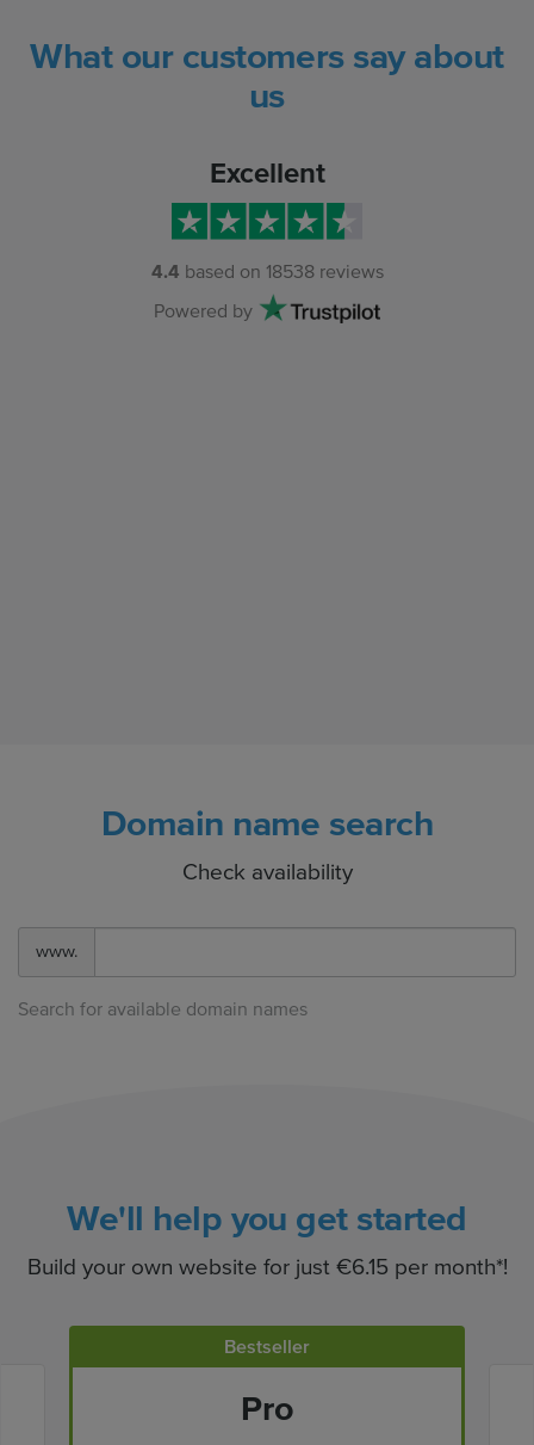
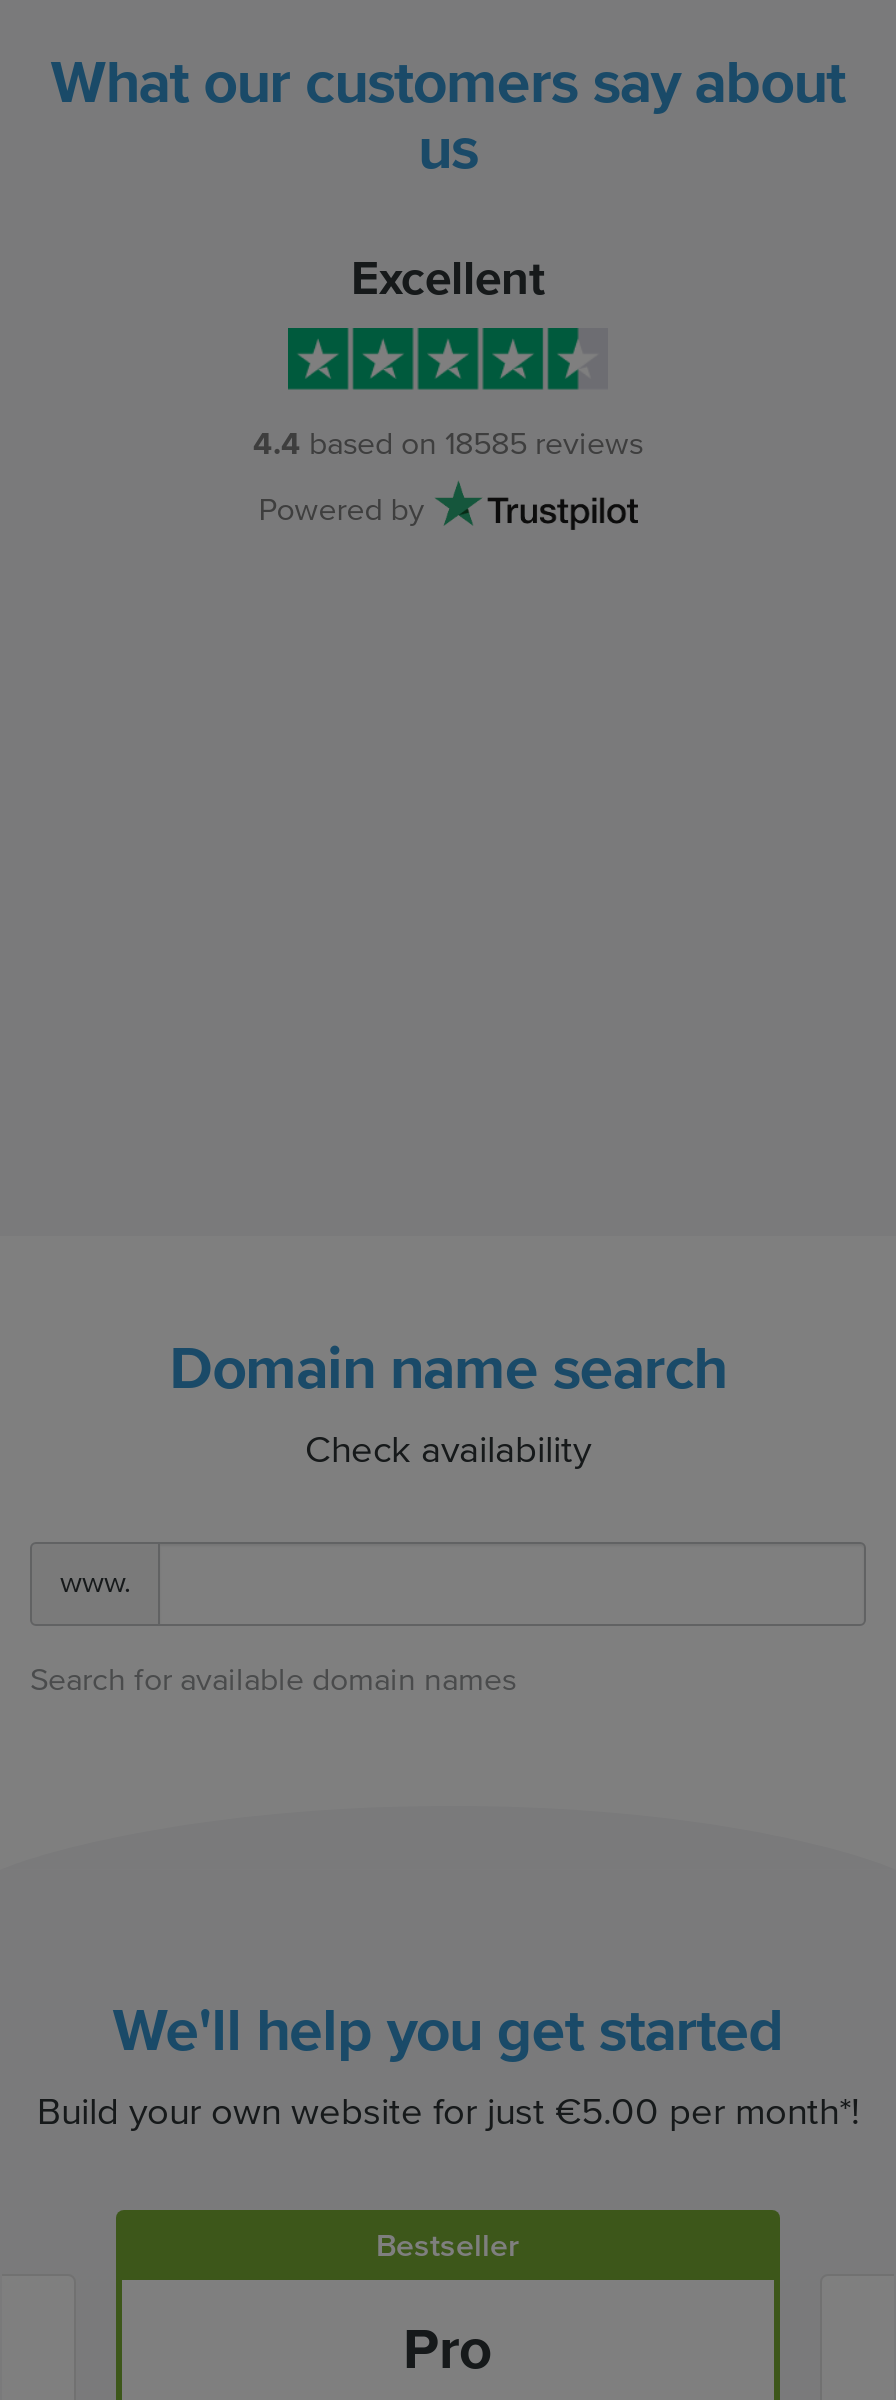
[151,260,383,284] 4.4 based on 18538 reviews -> [253,424,643,464] 4.4 based on 18585 reviews
[27,1254,507,1282] Build your own website for just €6.15 per month*! -> [37,2090,859,2136] Build your own website for just €5.00 per month*!

